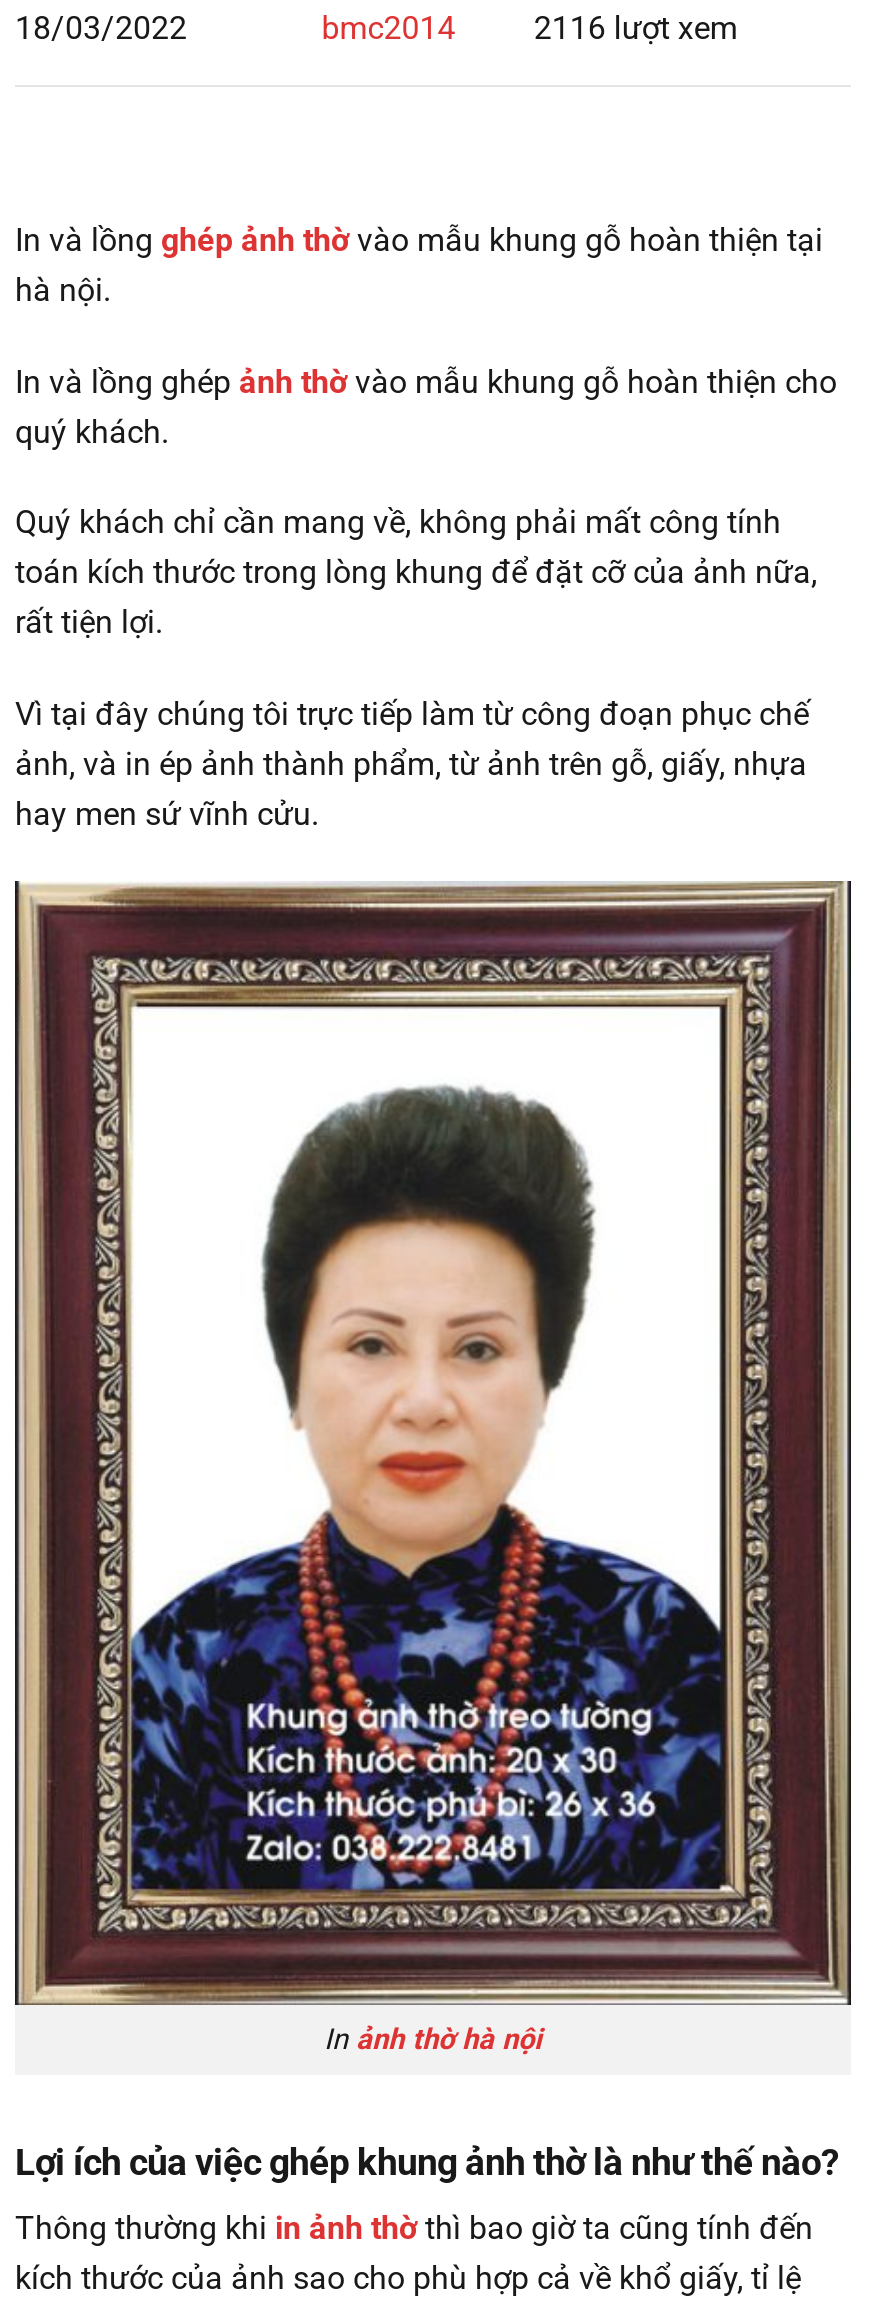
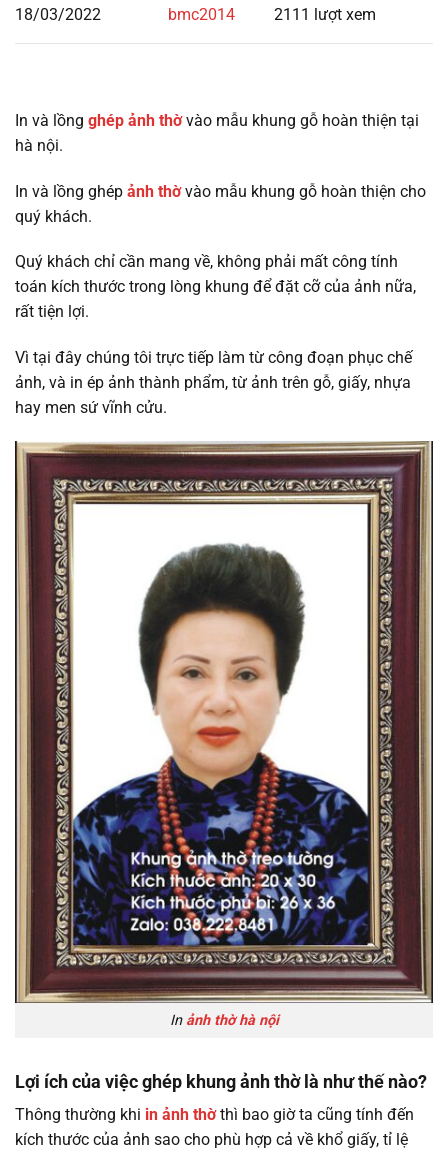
[534,9,738,47] 2116 lượt xem -> [274,5,376,24] 2111 lượt xem

